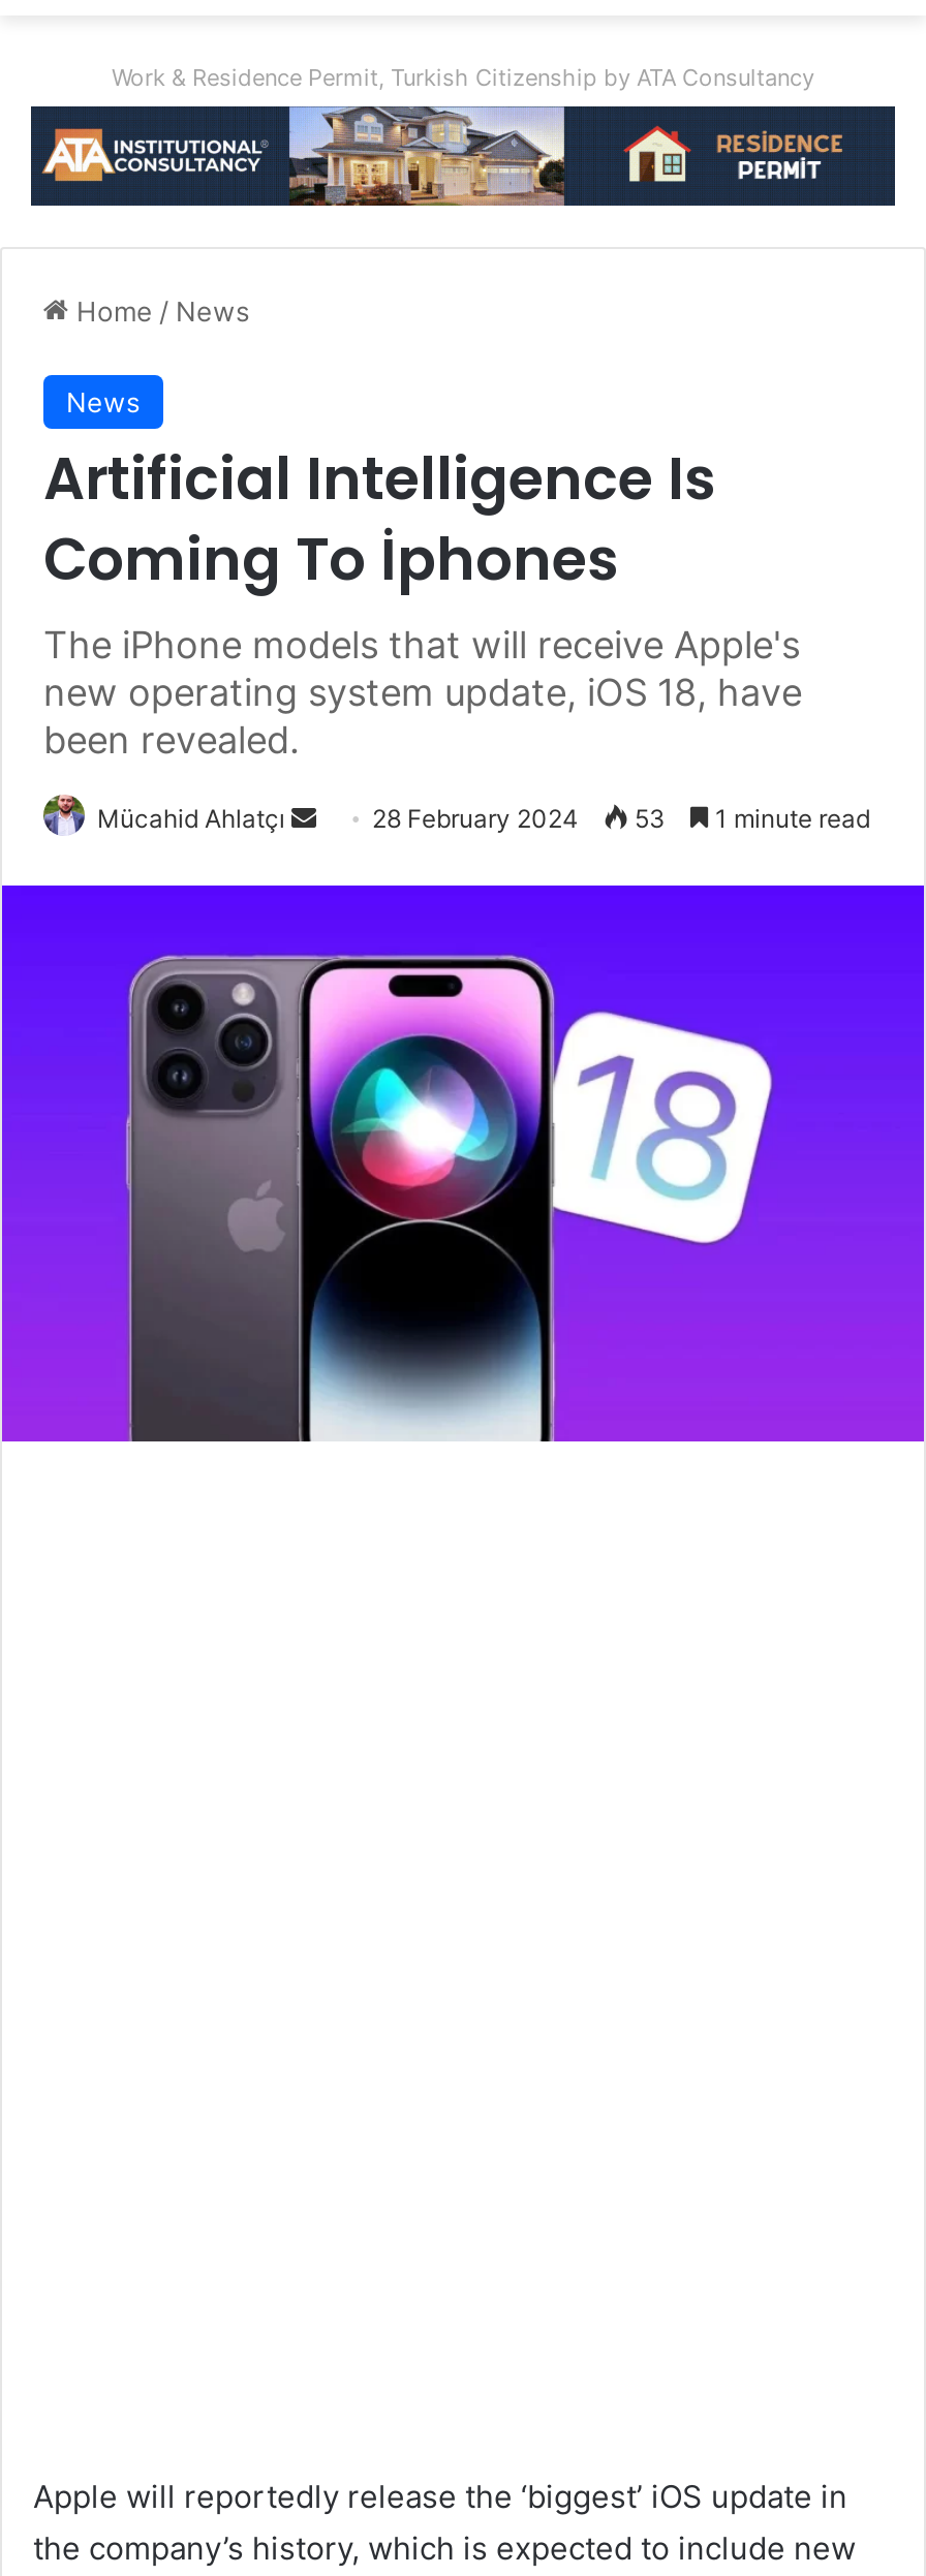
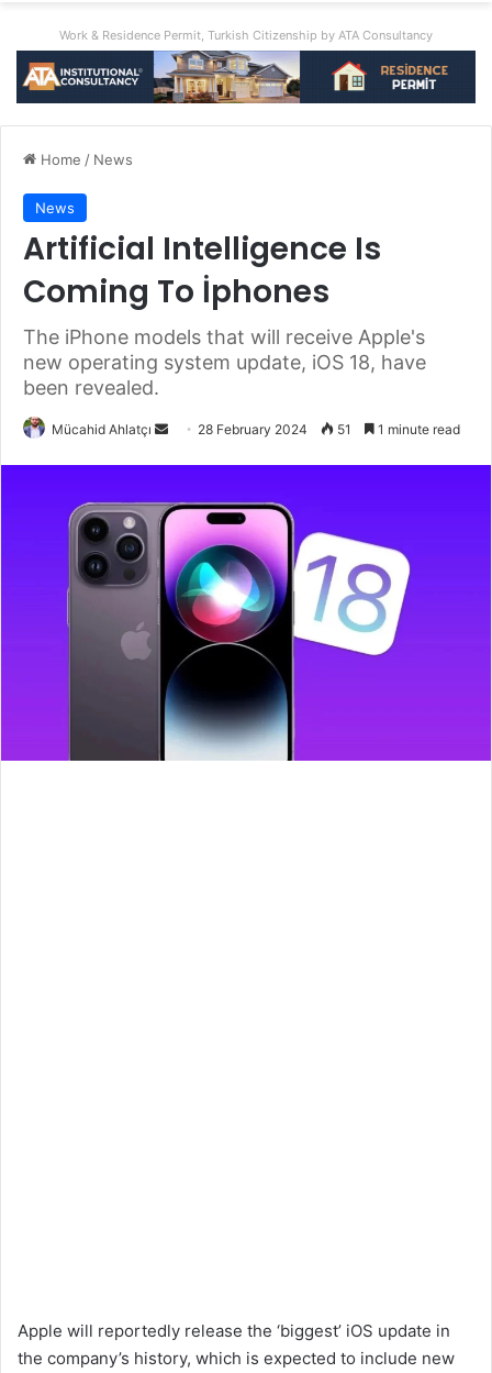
[628,803,666,834] 53 -> [334,421,351,438] 51

